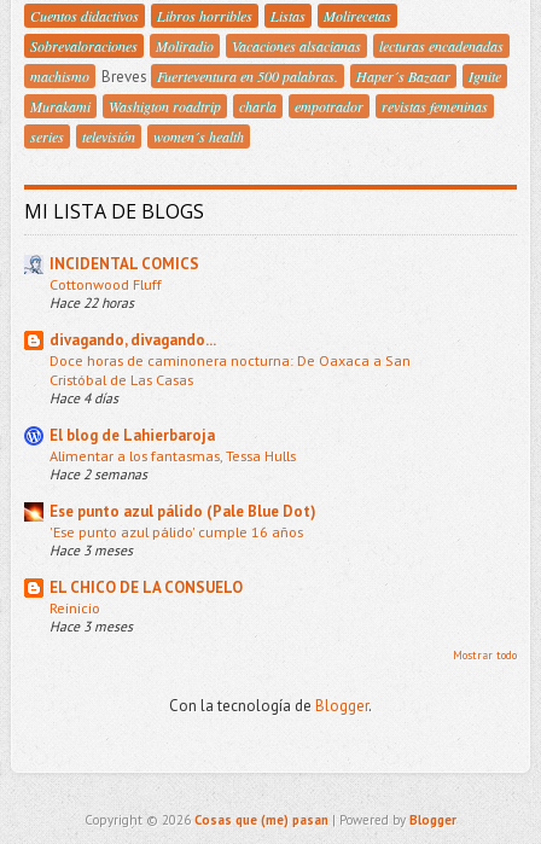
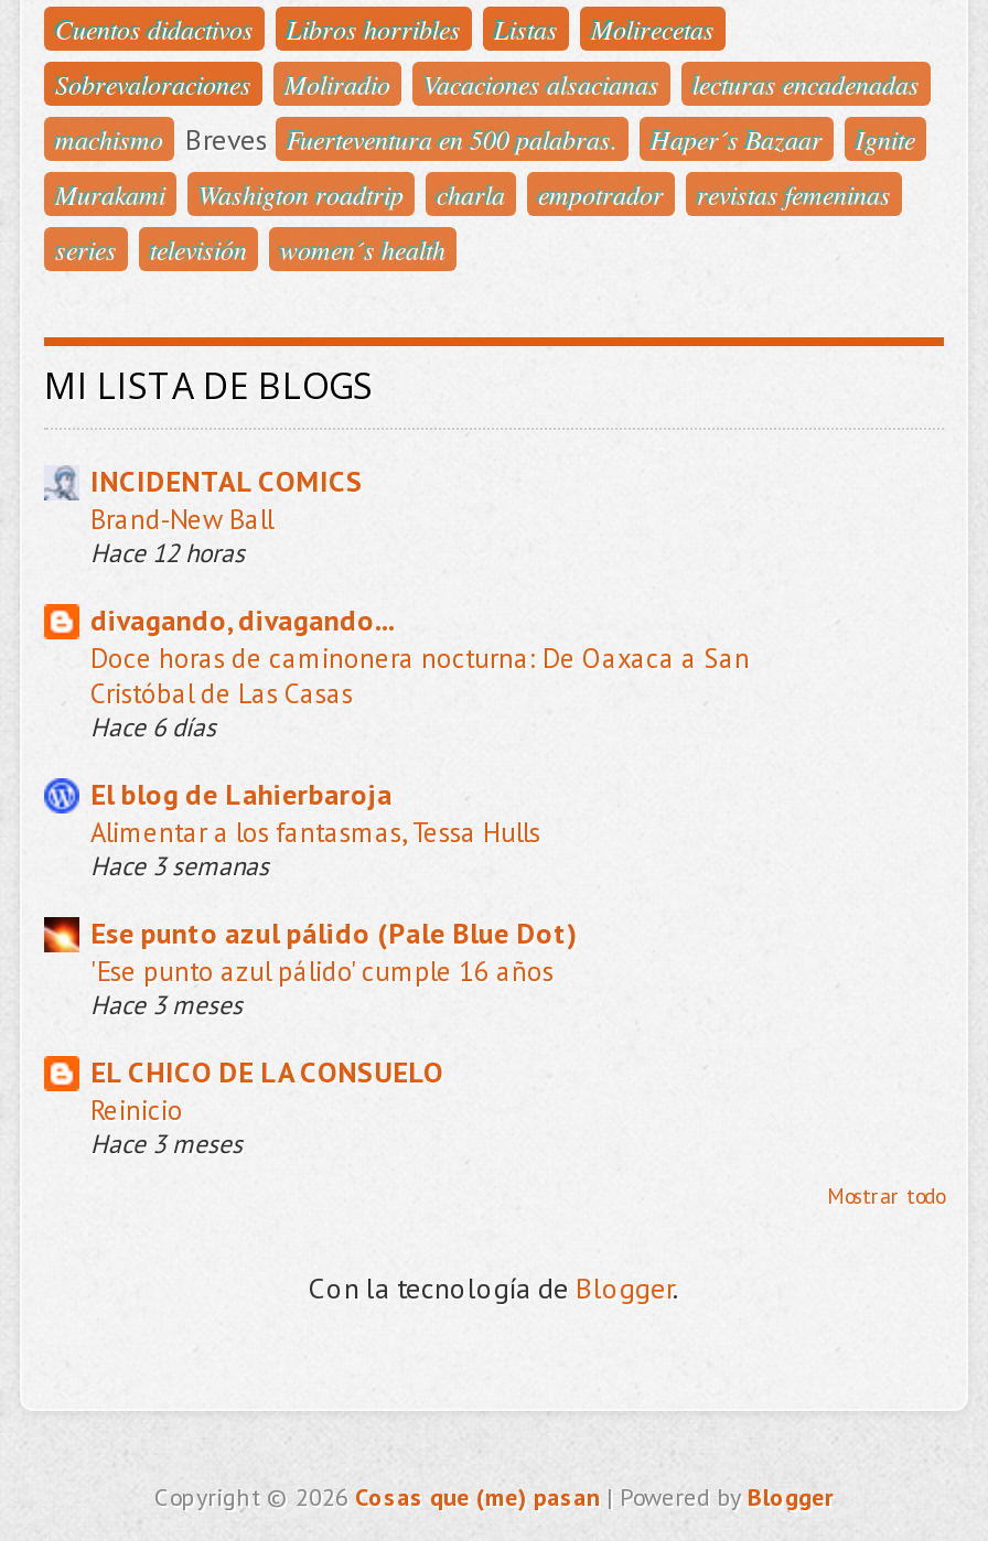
[50,274,162,312] Cottonwood Fluff | Hace 22 horas -> [90,501,273,569] Brand-New Ball | Hace 12 horas
[50,389,118,407] Hace 4 días -> [90,711,216,744] Hace 6 días
[50,465,147,483] Hace 2 semanas -> [90,849,269,882] Hace 3 semanas

